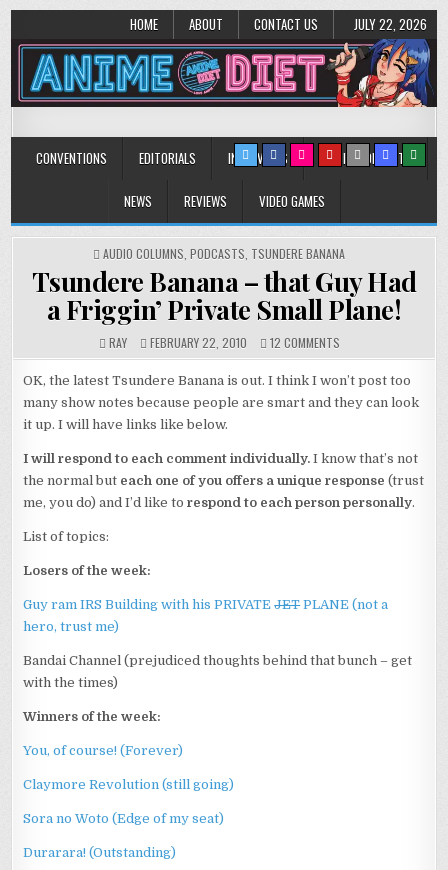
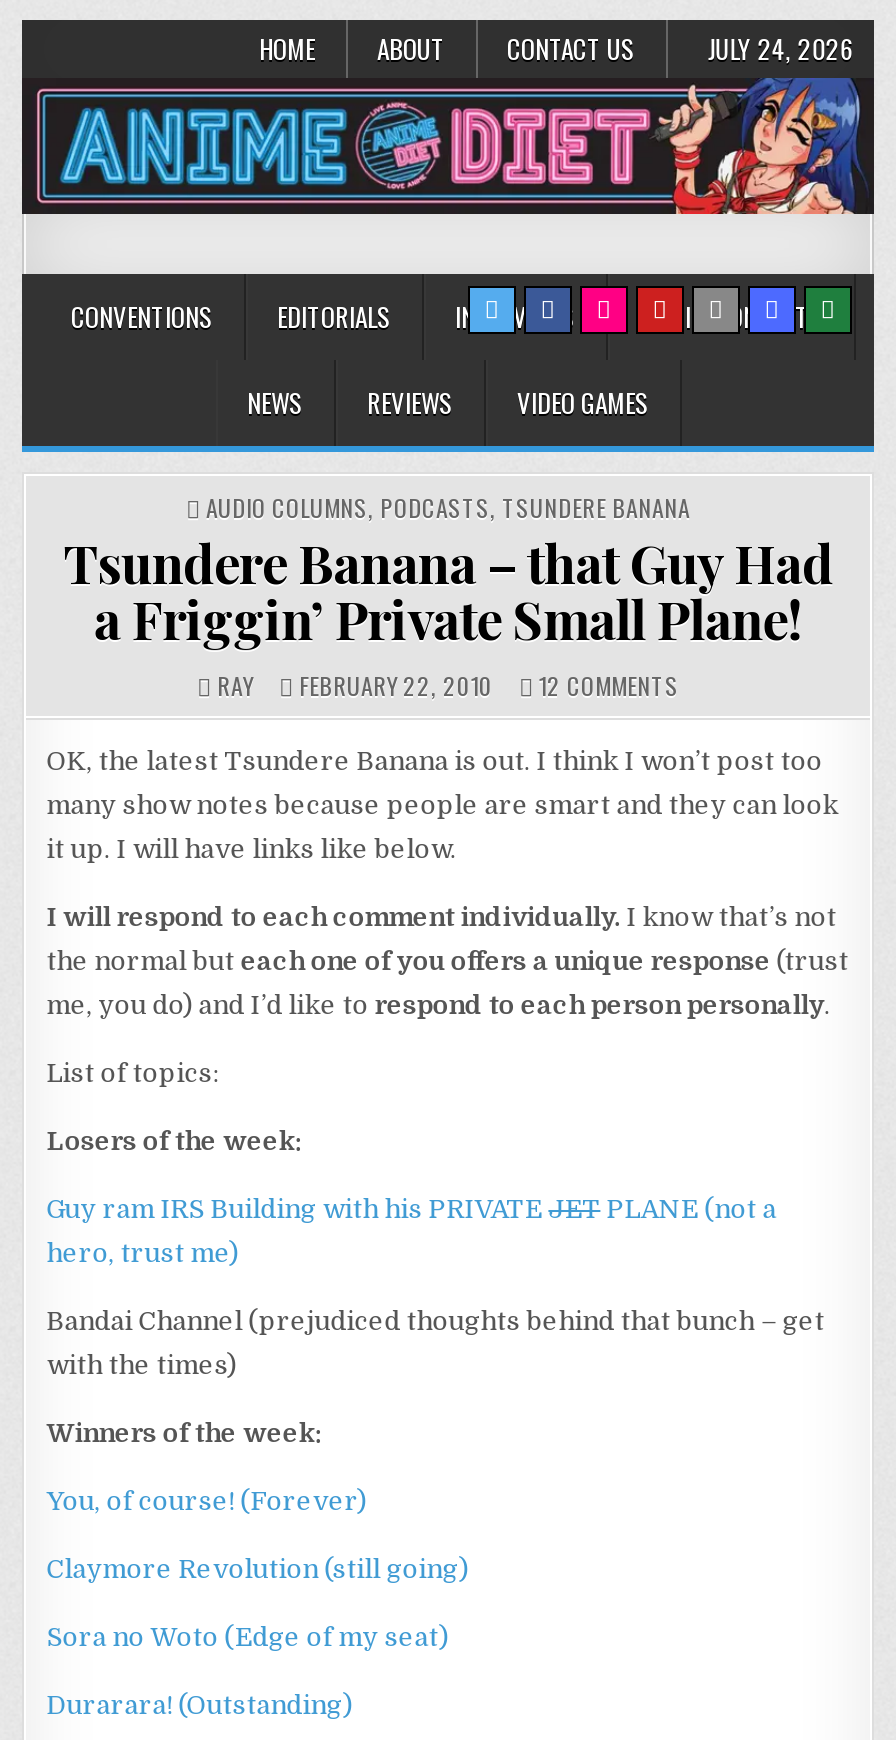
[129,14,427,34] HOME ABOUT CONTACT US JULY 22, 2026 -> [259,28,854,68] HOME ABOUT CONTACT US JULY 24, 2026

